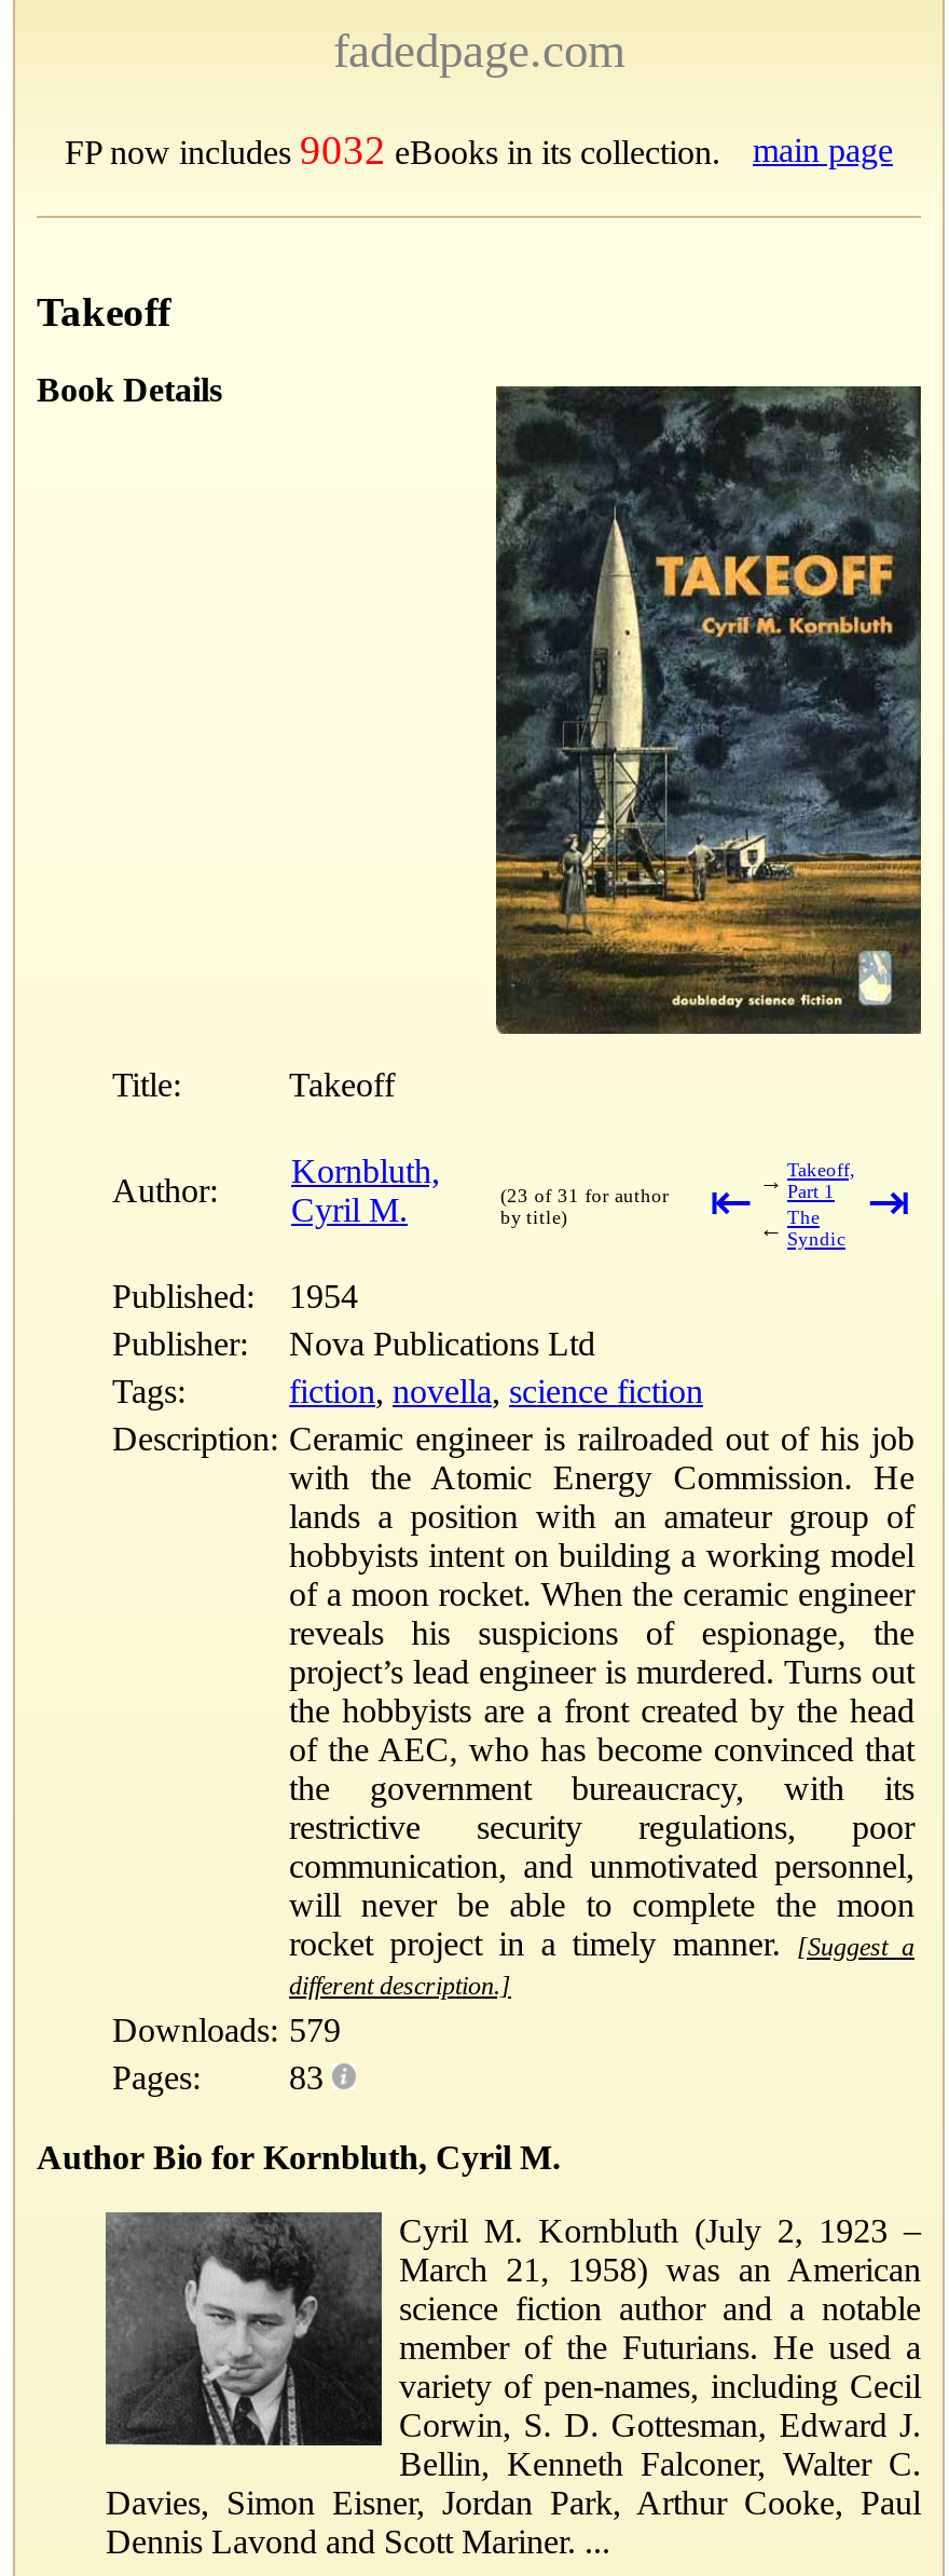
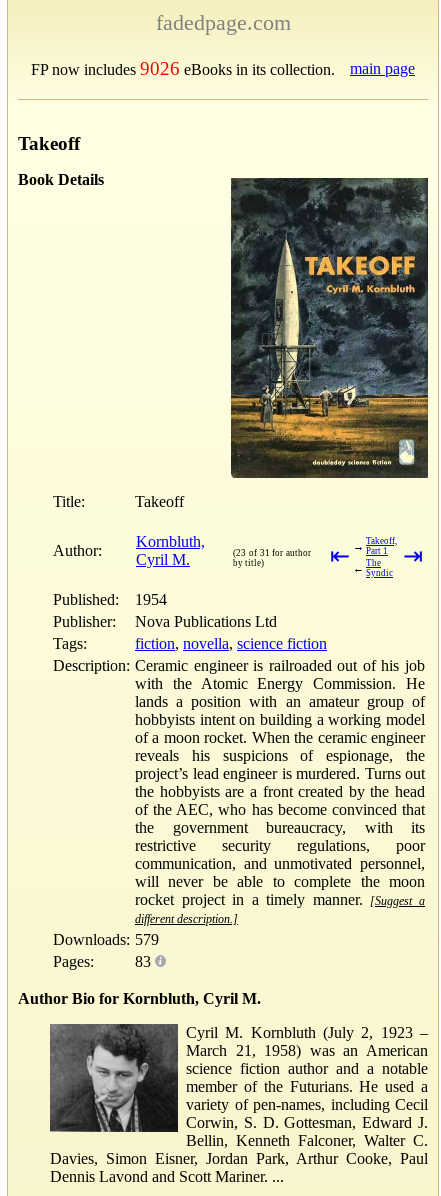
[65,127,720,173] FP now includes 9032 eBooks in its collection. -> [31,58,335,79] FP now includes 9026 eBooks in its collection.

